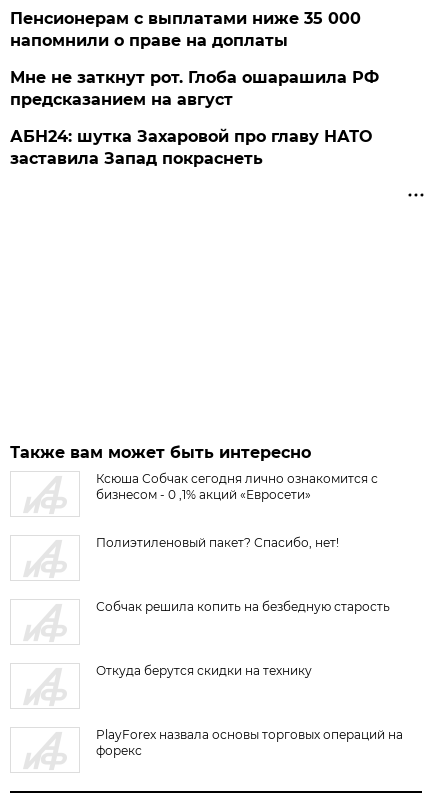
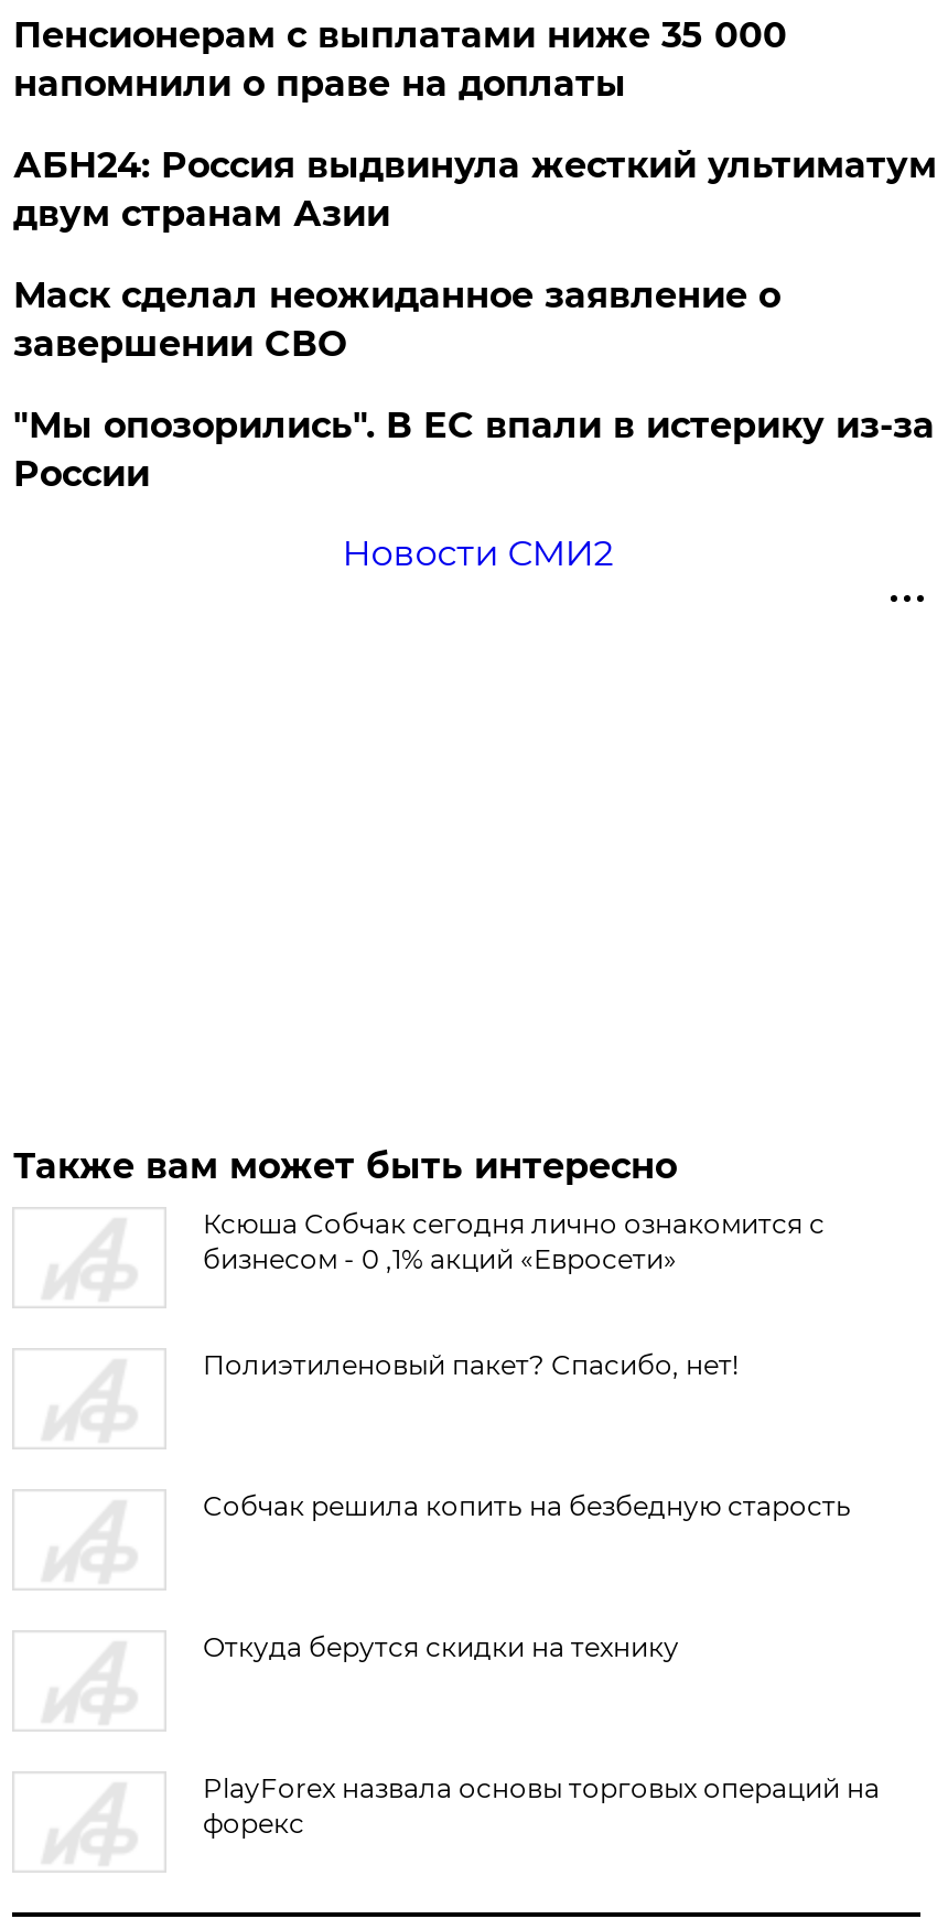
[10,68,379,168] Мне не заткнут рот. Глоба ошарашила РФ | предсказанием на август | АБН24: шутка Захаровой про главу НАТО | заставила Запад покраснеть -> [13,144,937,574] АБН24: Россия выдвинула жесткий ультиматум | двум странам Азии | Маск сделал неожиданное заявление о | завершении СВО | "Мы опозорились". В ЕС впали в истерику из-за | России | Новости СМИ2

